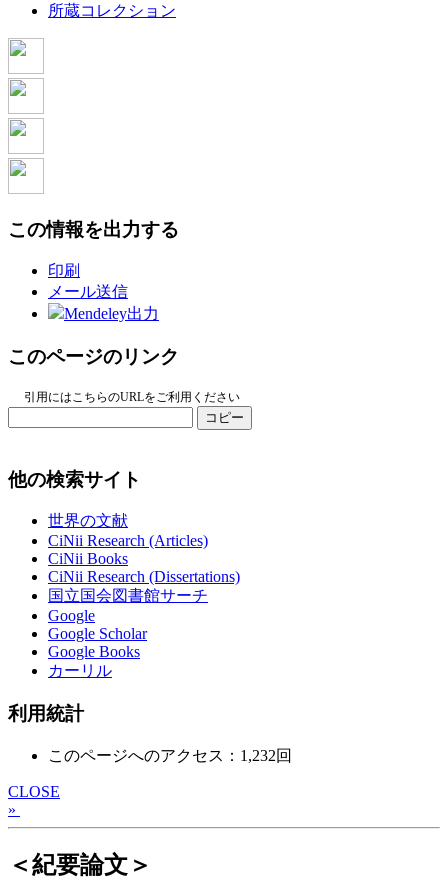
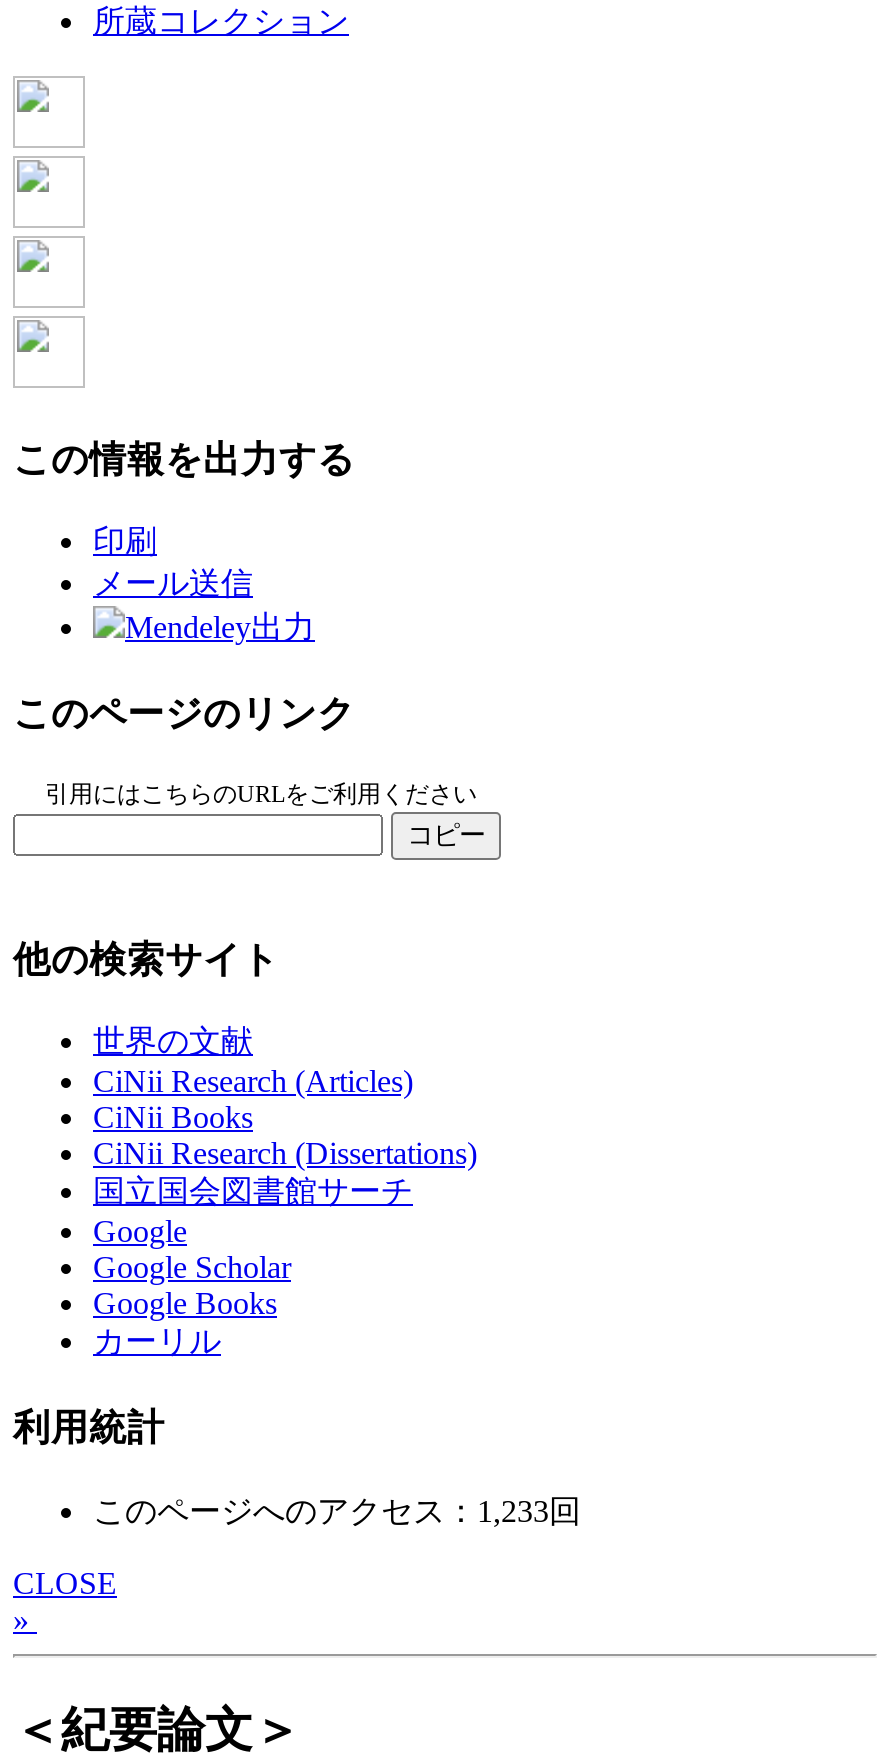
[48,747,292,764] このページへのアクセス：1,232回 -> [93,1494,581,1528] このページへのアクセス：1,233回

